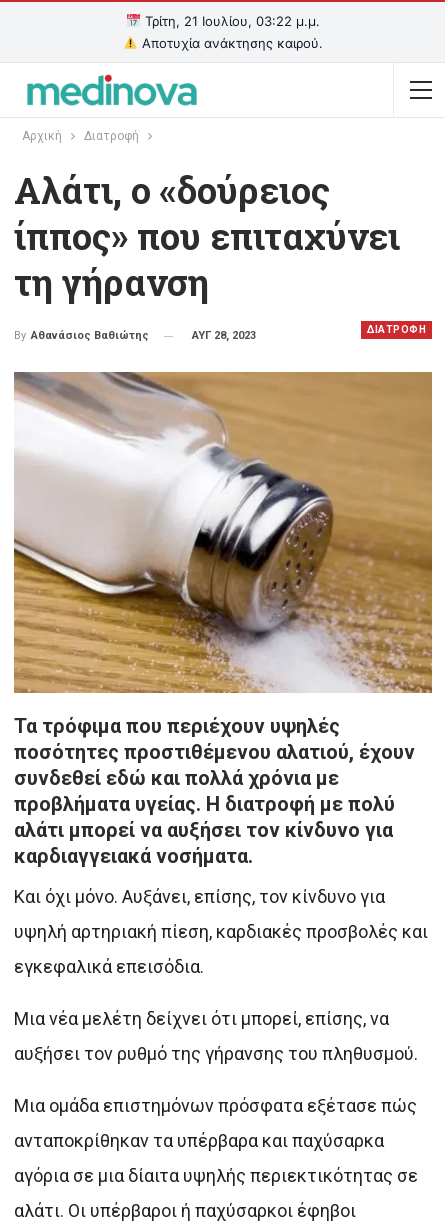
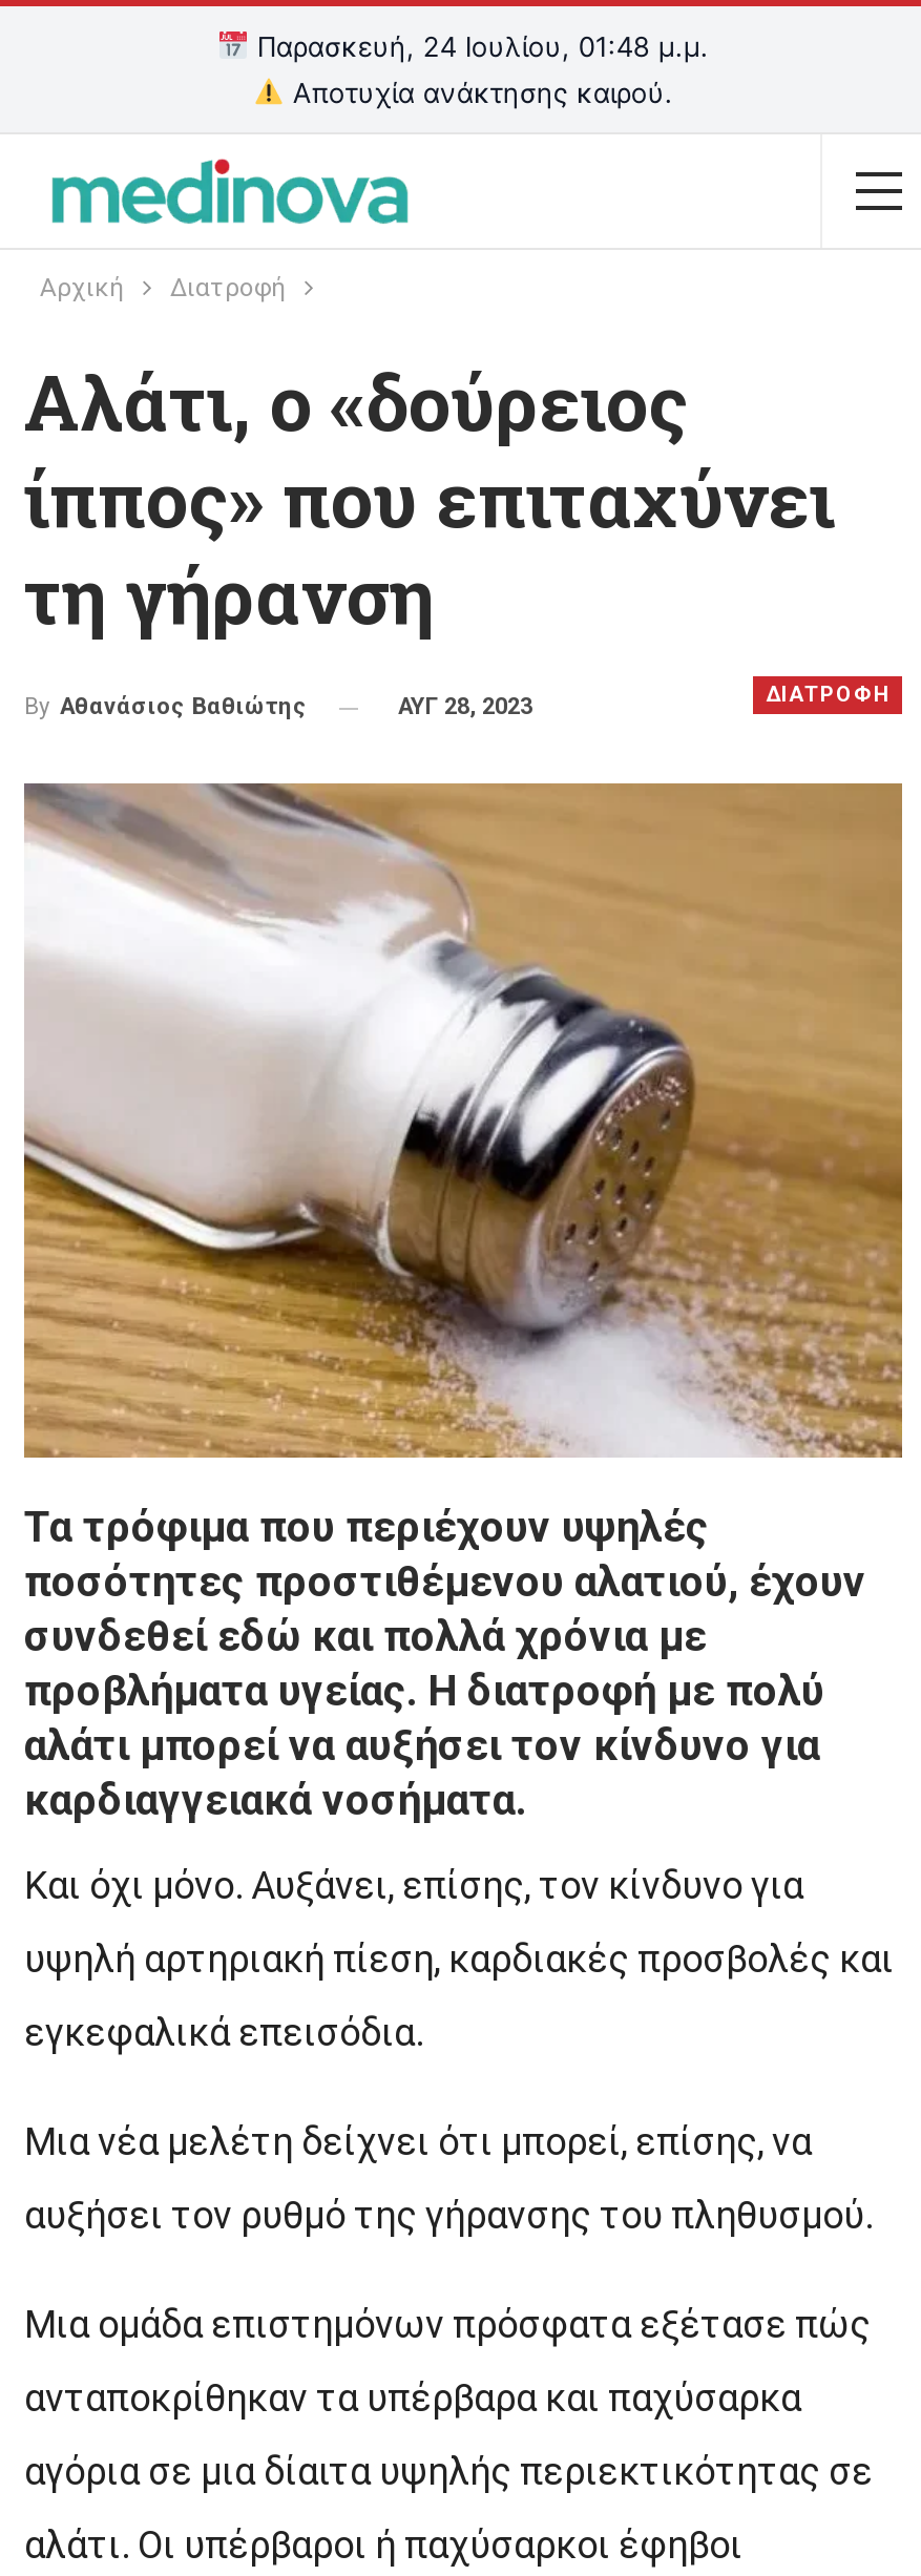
[141,13,320,29] Τρίτη, 21 Ιουλίου, 03:22 μ.μ. -> [249,29,709,63] Παρασκευή, 24 Ιουλίου, 01:48 μ.μ.

